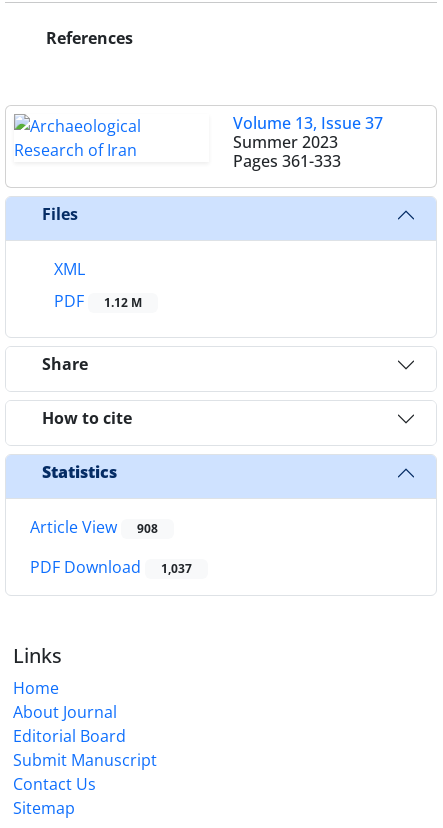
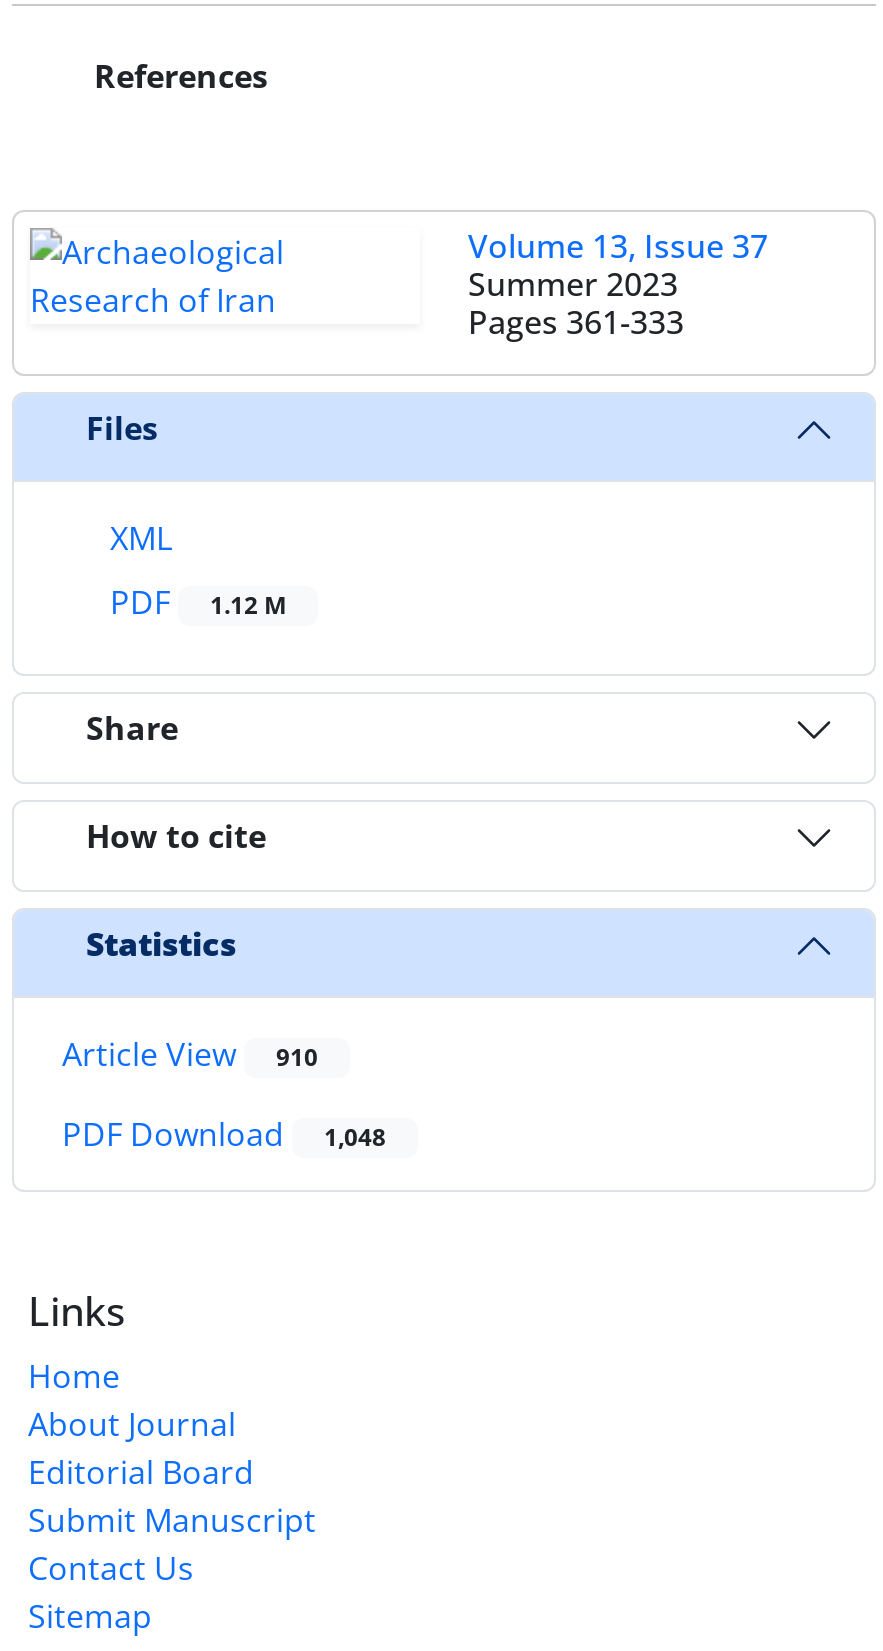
[30,516,158,538] Article View 908 -> [62,1032,318,1076] Article View 910
[30,556,192,578] PDF Download 1,037 -> [62,1112,386,1156] PDF Download 1,048

